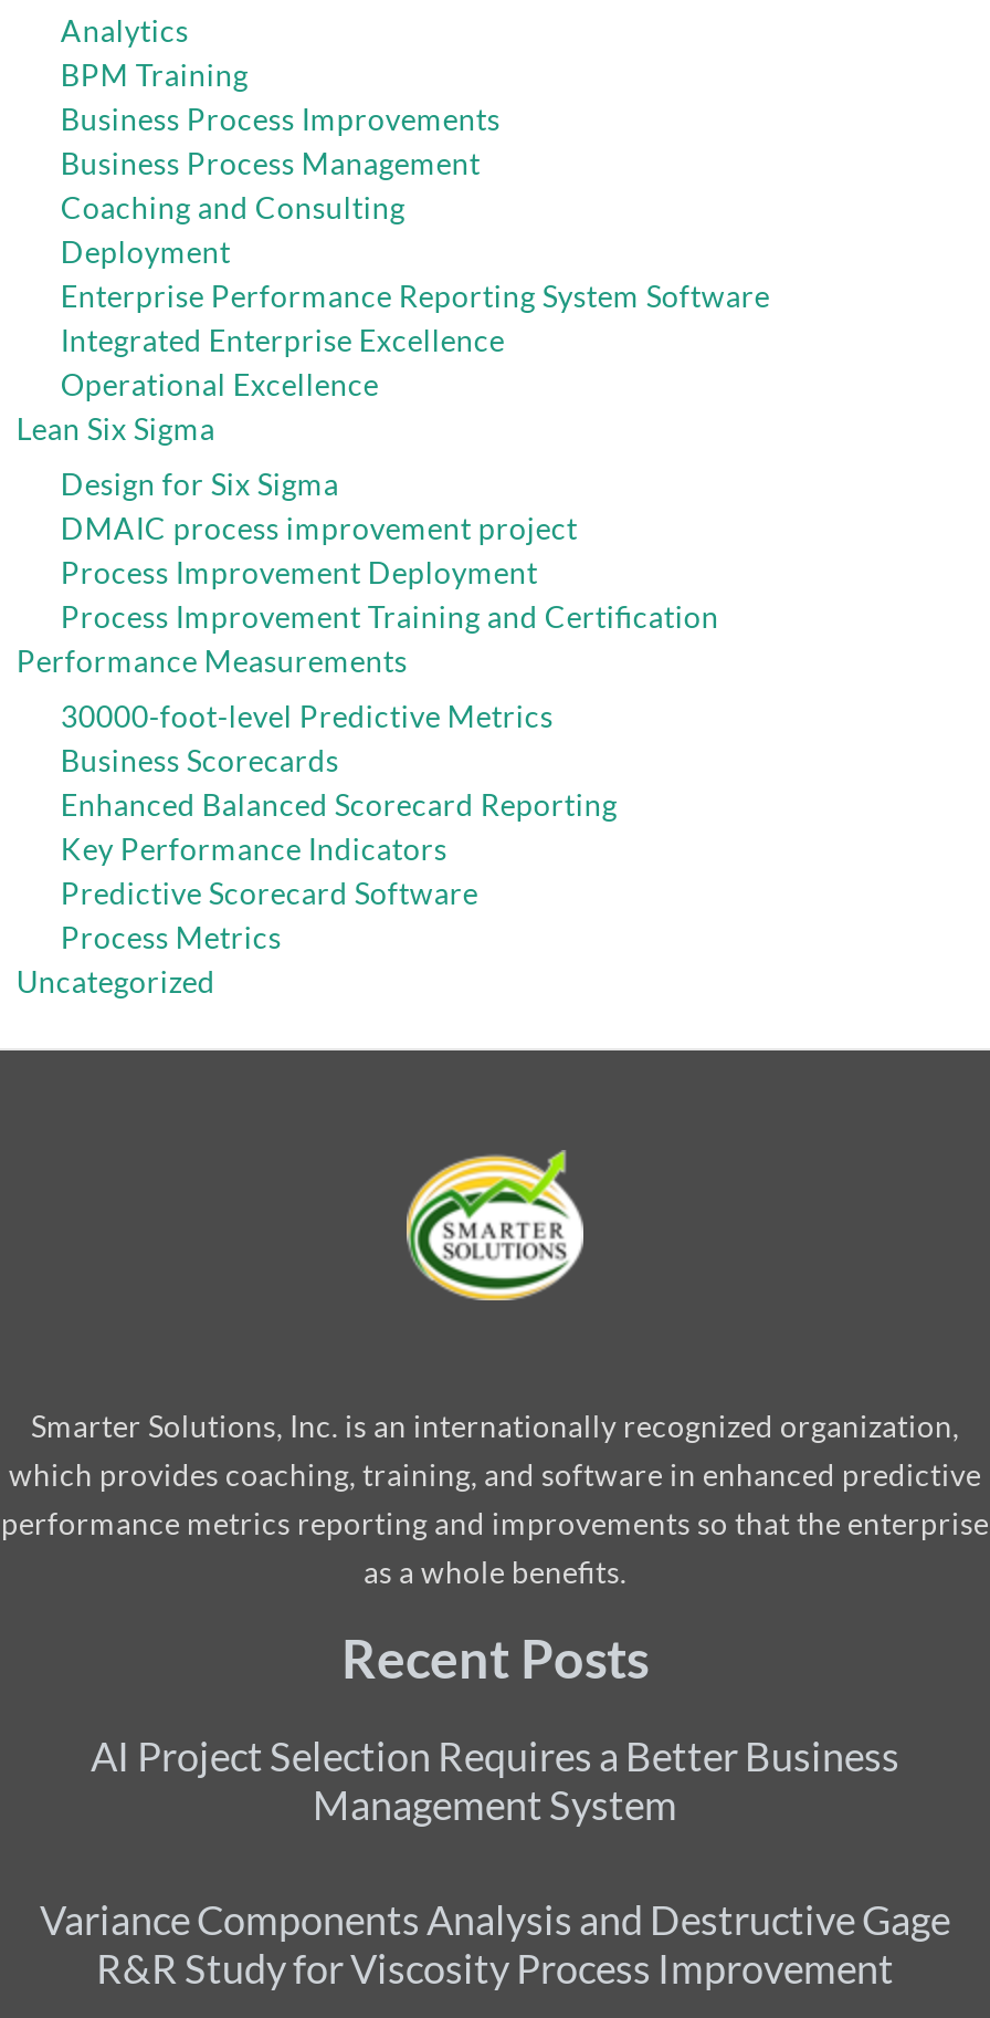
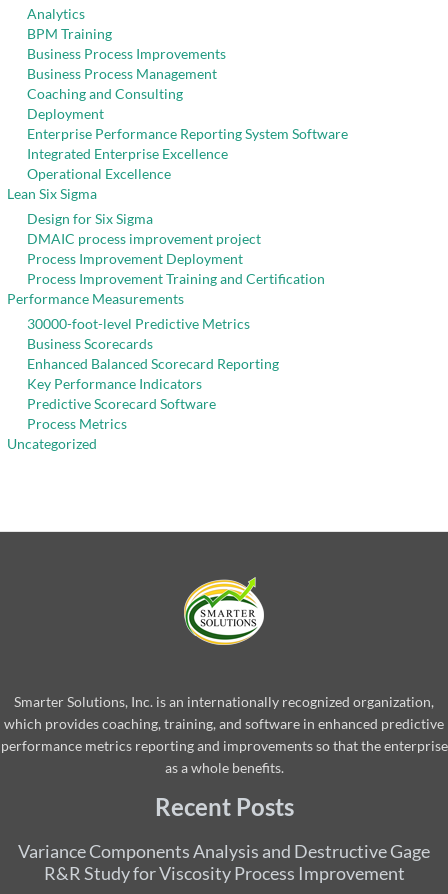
moved [402,1150,581,1303] -> [182,576,263,645]: [image]
moved [1,1407,989,1690] -> [0,693,447,821]: Smarter Solutions, Inc. is an internationally recognized organization, | which provides coaching, training, and software in enhanced predictive | performance metrics reporting and improvements so that the enterprise | as a whole benefits. | Recent Posts
[91,1732,899,1829] AI Project Selection Requires a Better Business | Management System -> none

